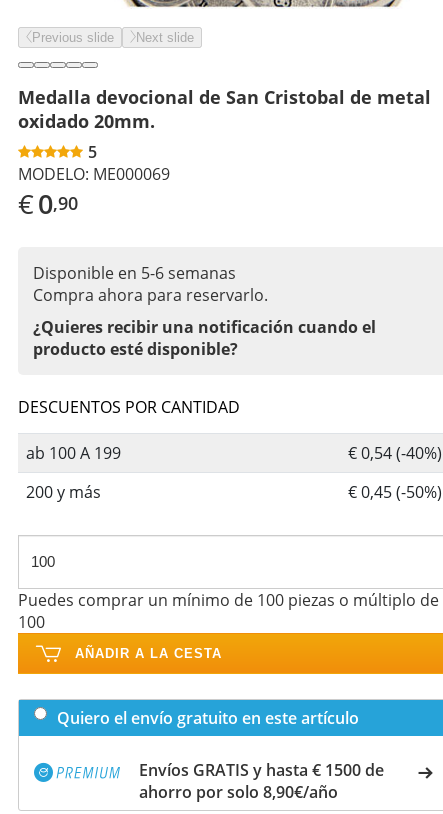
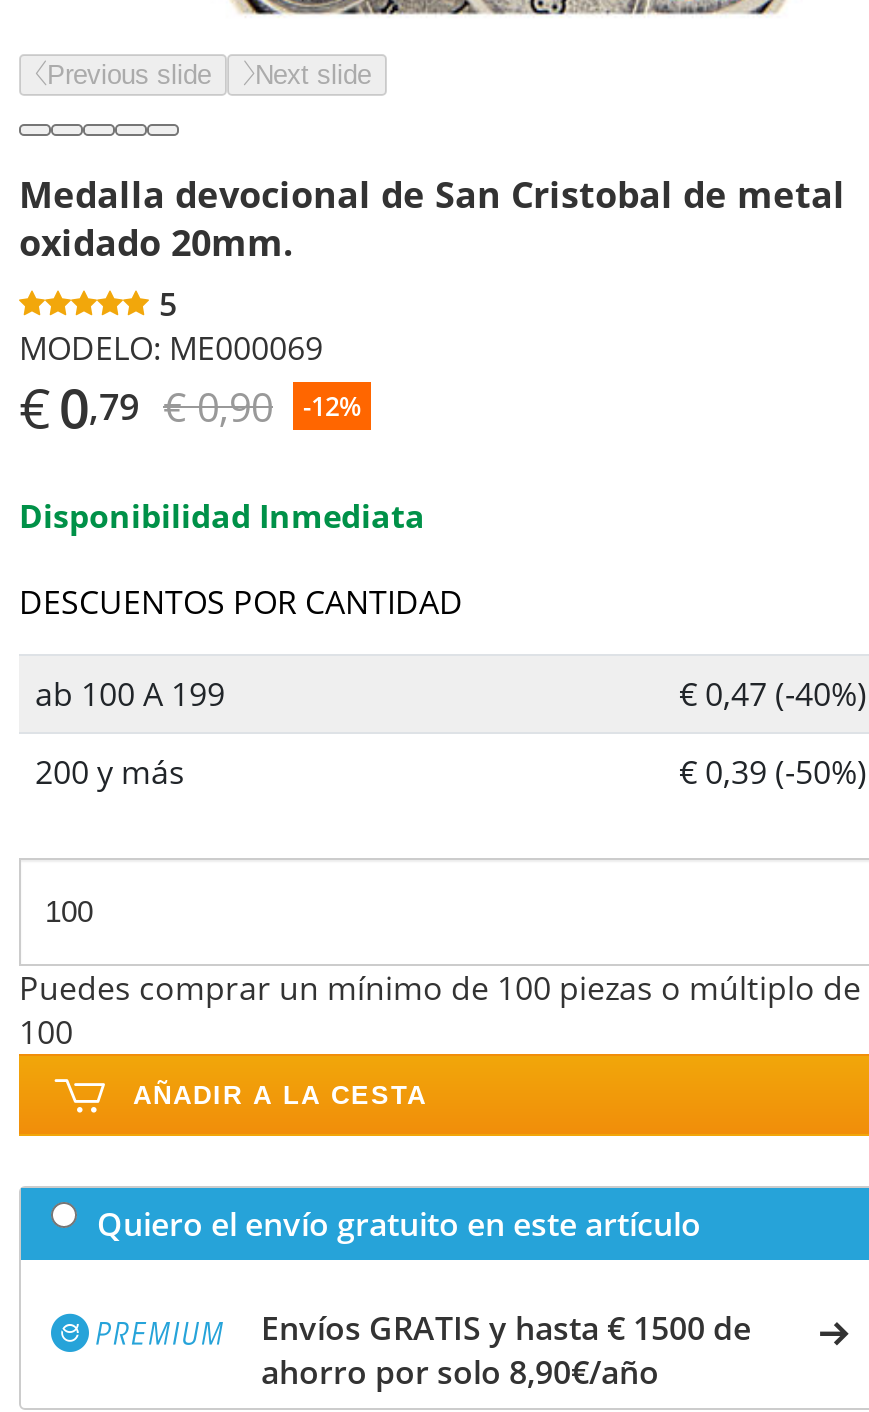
[18,185,376,360] € 0,90 | Disponible en 5-6 semanas | Compra ahora para reservarlo. | ¿Quieres recibir una notificación cuando el | producto esté disponible? -> [19,370,425,538] € 0,79 € 0,90 | -12% | Disponibilidad Inmediata
[348,442,442,464] € 0,54 (-40%) -> [679,671,867,715] € 0,47 (-40%)
[348,481,442,503] € 0,45 (-50%) -> [679,749,867,793] € 0,39 (-50%)

